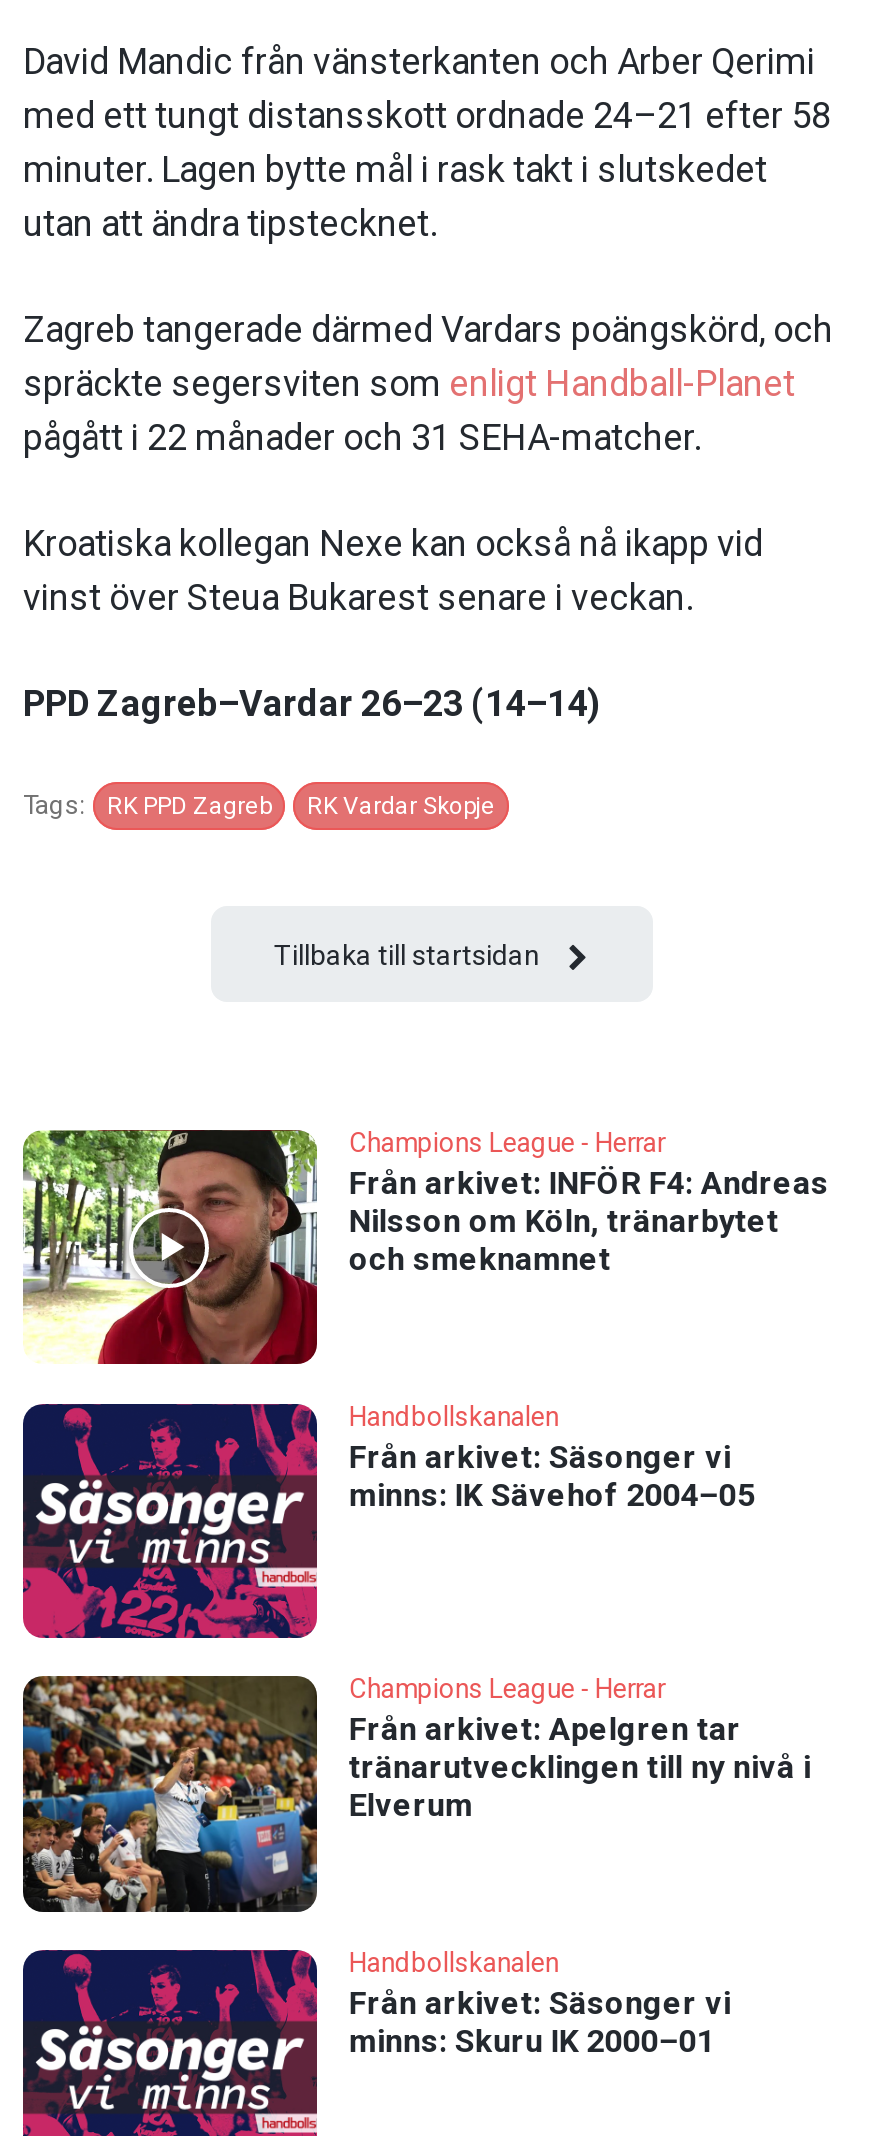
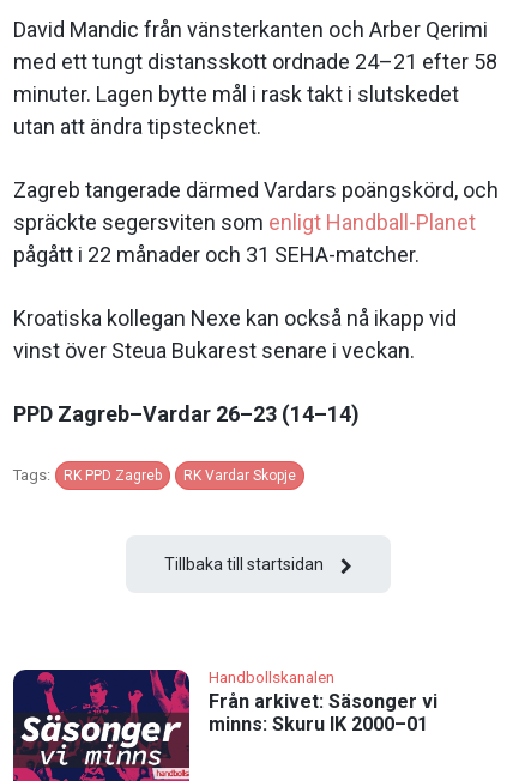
[21,1128,829,1366] [image] | Champions League - Herrar | Från arkivet: INFÖR F4: Andreas | Nilsson om Köln, tränarbytet | och smeknamnet -> none
[21,1401,755,1650] [image] | Handbollskanalen | Från arkivet: Säsonger vi | minns: IK Sävehof 2004–05 -> none
[21,1674,811,1914] [image] | Champions League - Herrar | Från arkivet: Apelgren tar | tränarutvecklingen till ny nivå i | Elverum -> none

